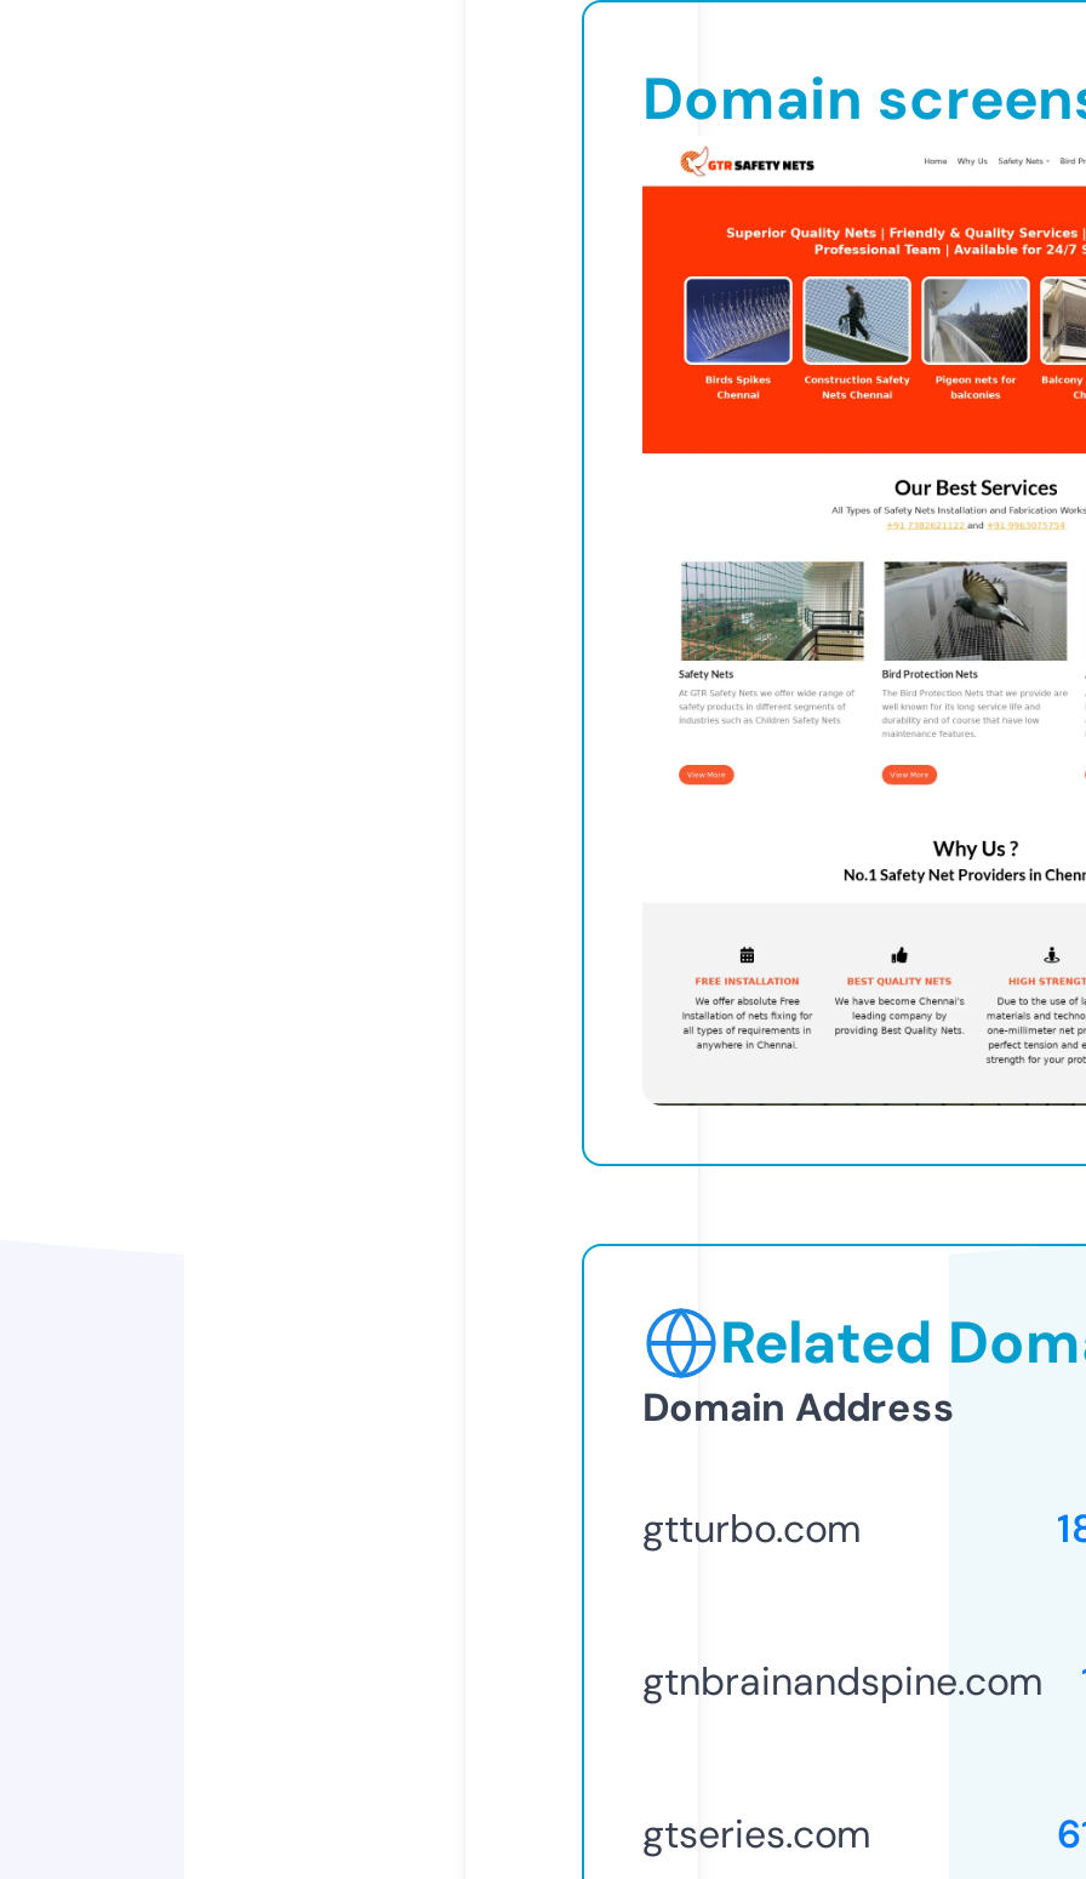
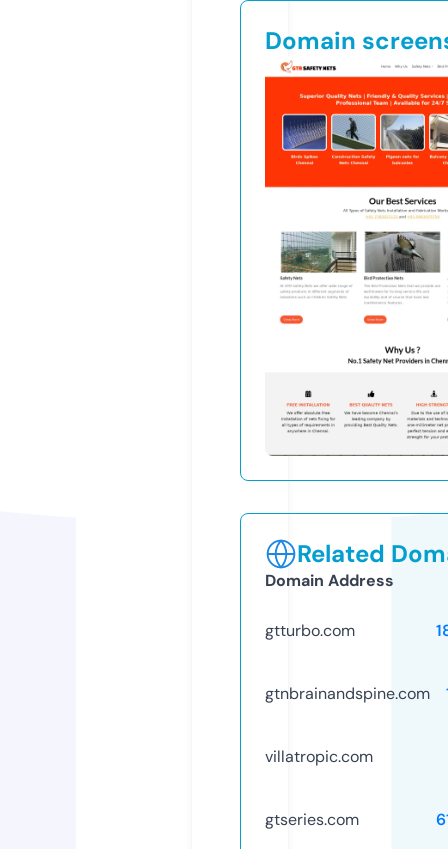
none -> [265,746,373,767] villatropic.com

